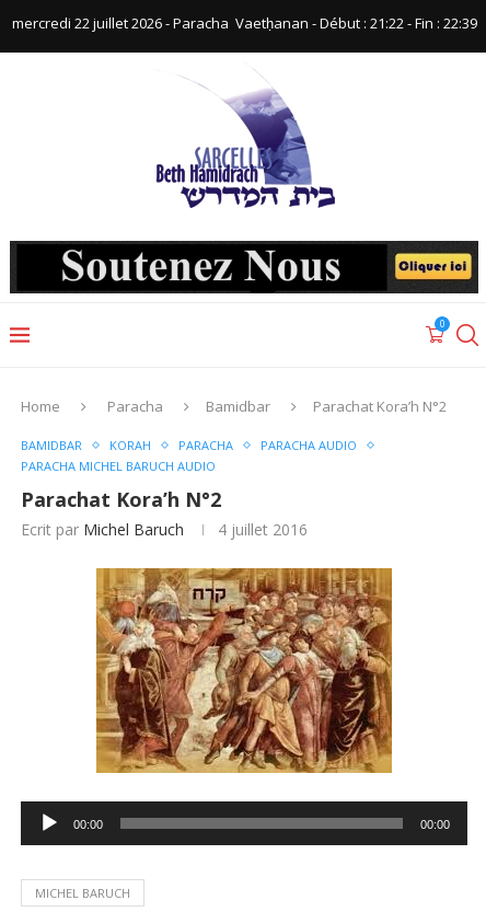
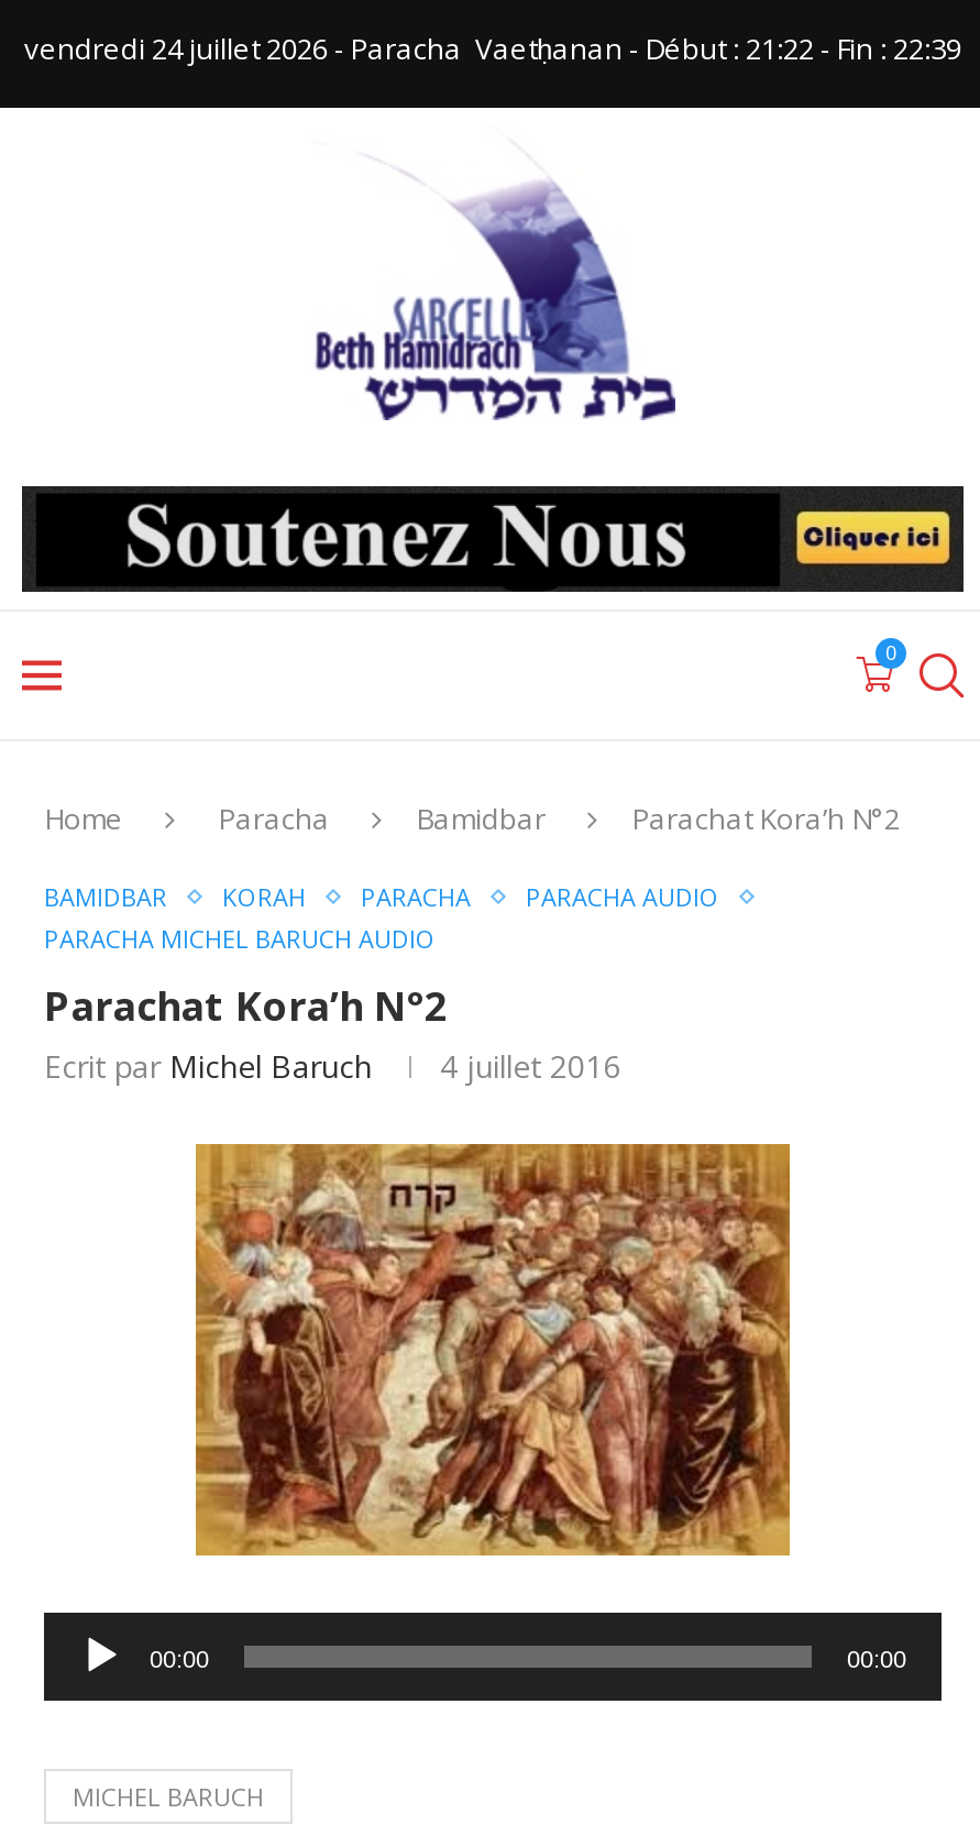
[11,13,477,33] mercredi 22 juillet 2026 - Paracha Vaetḥanan - Début : 21:22 - Fin : 22:39 -> [24,29,961,68] vendredi 24 juillet 2026 - Paracha Vaetḥanan - Début : 21:22 - Fin : 22:39

